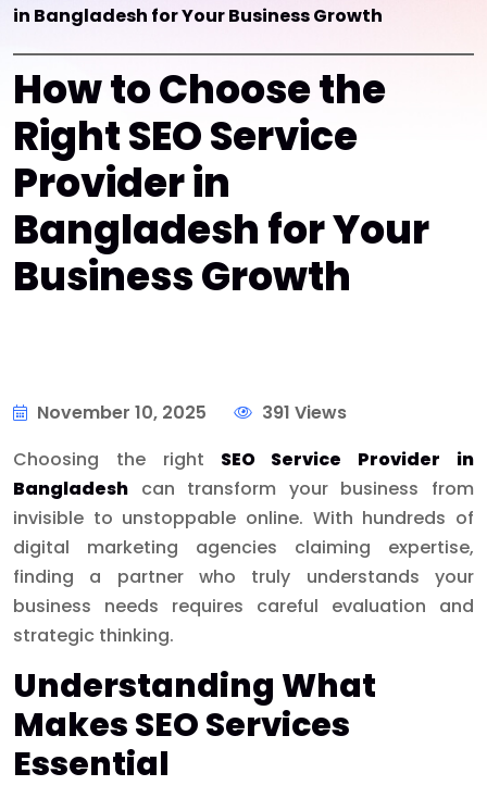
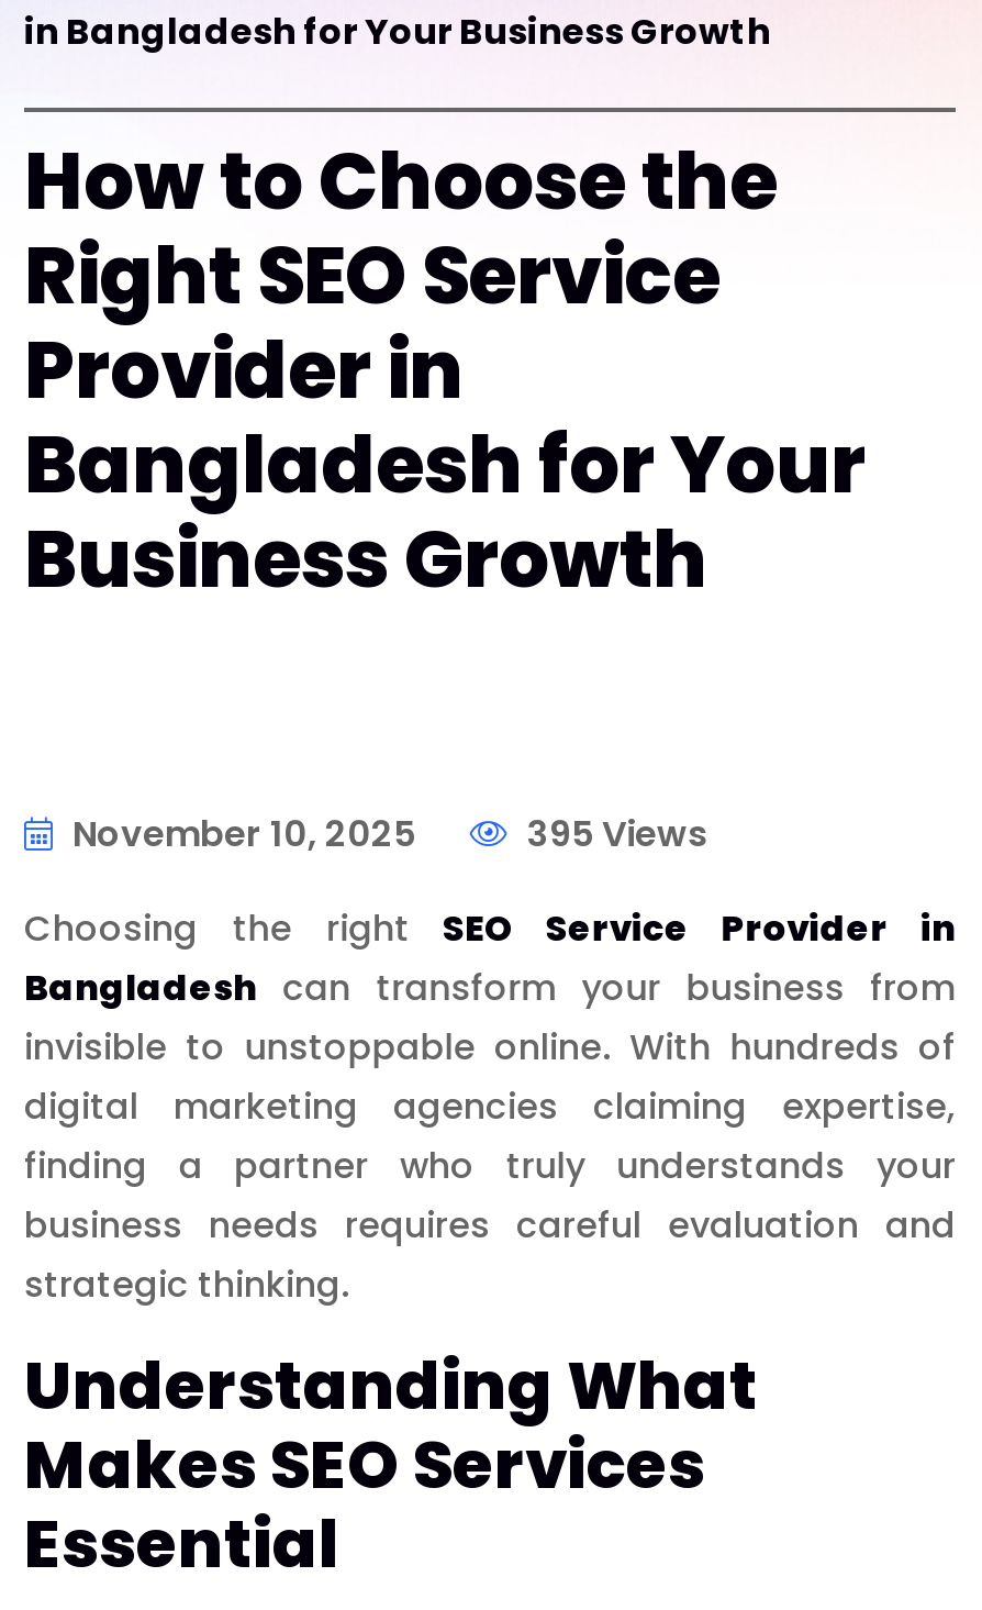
[258,400,347,425] 391 Views -> [518,809,707,859] 395 Views

